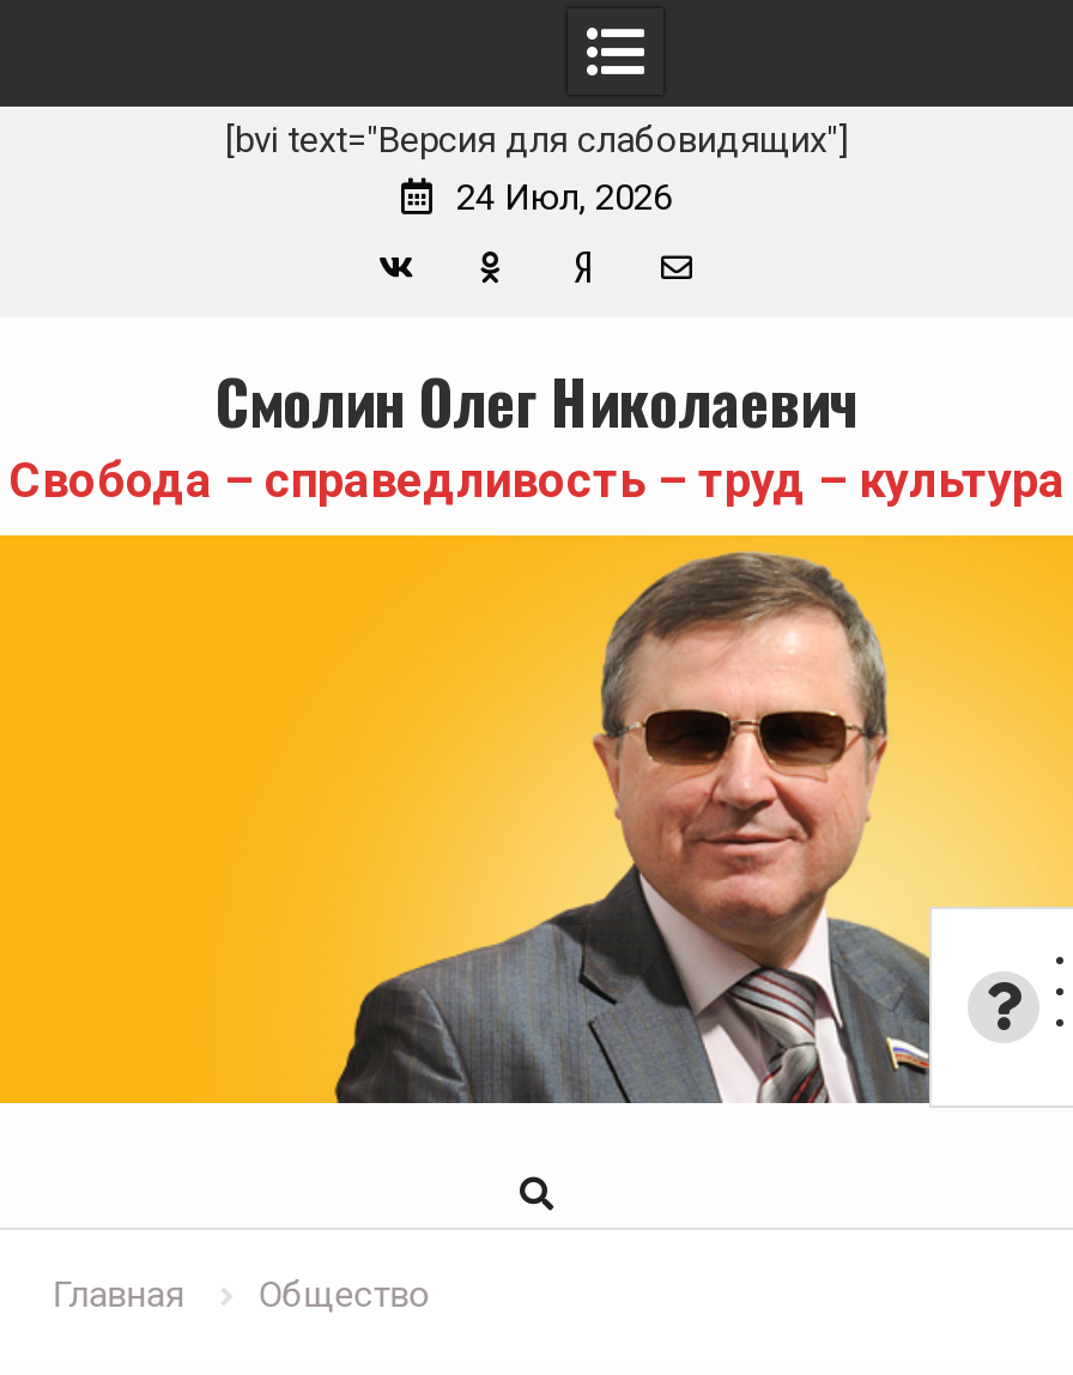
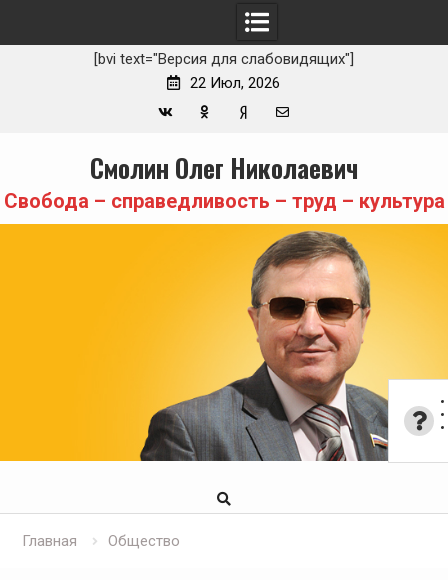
[456,176,672,219] 24 Июл, 2026 -> [190,74,280,92] 22 Июл, 2026

